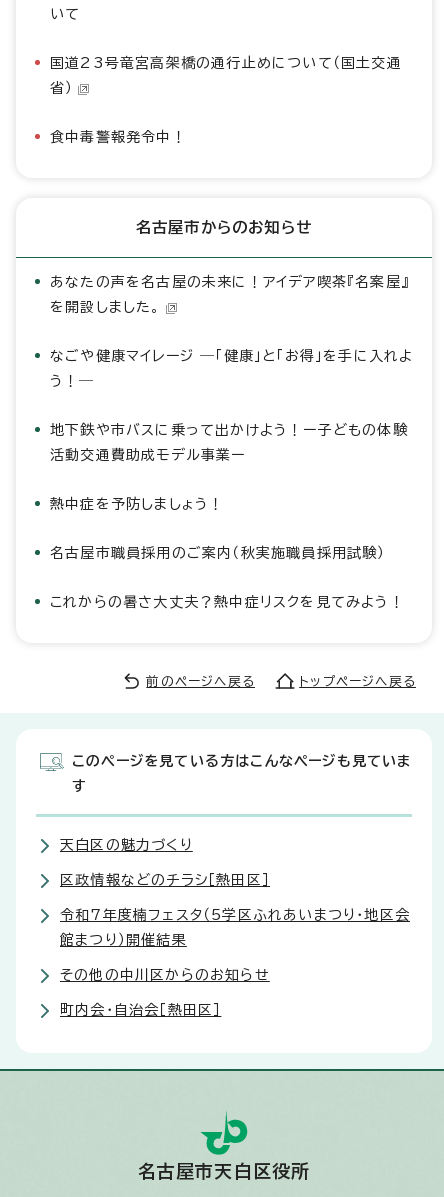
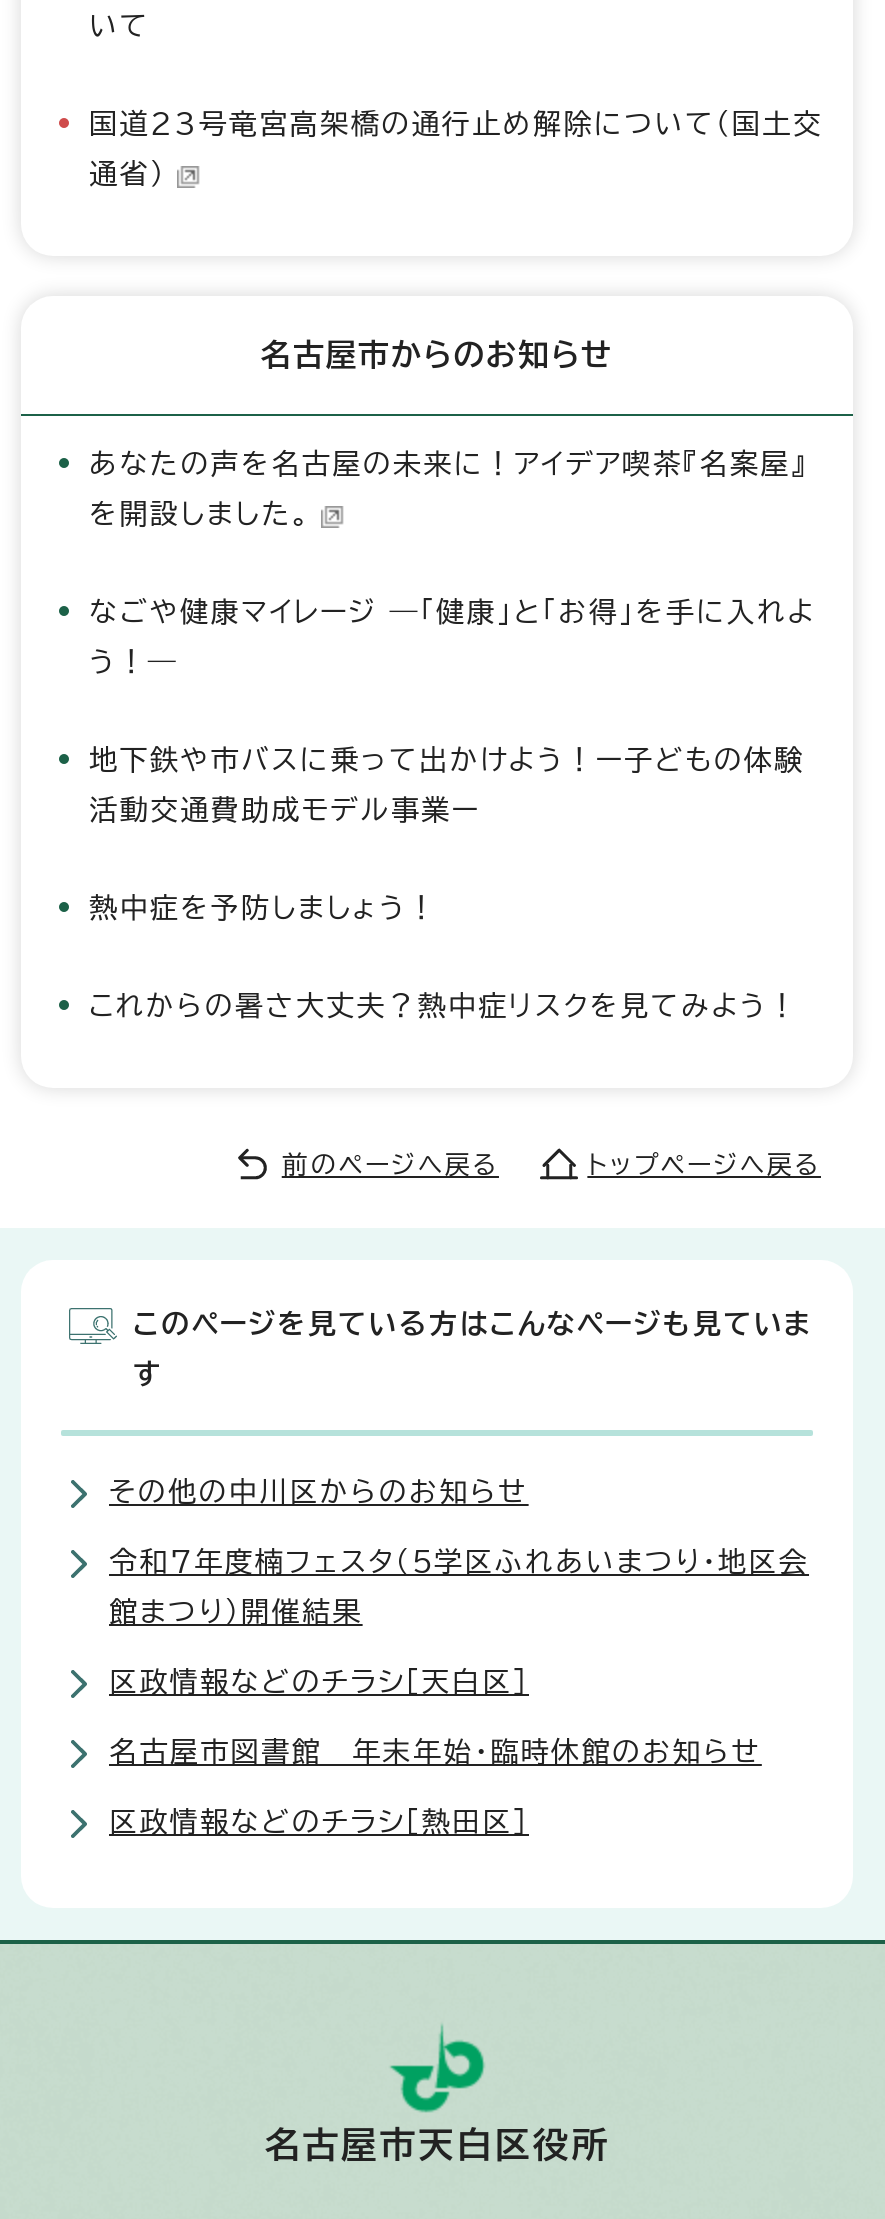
[50,56,402,144] 国道23号竜宮高架橋の通行止めについて（国土交通 | 省） | 食中毒警報発令中！ -> [89,110,823,188] 国道23号竜宮高架橋の通行止め解除について（国土交 | 通省）
[50,546,386,560] 名古屋市職員採用のご案内（秋実施職員採用試験） -> none
[60,838,193,852] 天白区の魅力づくり -> none
moved [60,873,270,887] -> [109,1808,529,1836]: 区政情報などのチラシ［熱田区］
moved [60,908,410,947] -> [109,1548,809,1626]: 令和7年度楠フェスタ（5学区ふれあいまつり・地区会 | 館まつり）開催結果
moved [60,968,270,982] -> [109,1478,529,1506]: その他の中川区からのお知らせ
[60,1003,221,1017] 町内会・自治会［熱田区］ -> [109,1668,762,1766] 区政情報などのチラシ［天白区］ | 名古屋市図書館 年末年始・臨時休館のお知らせ

